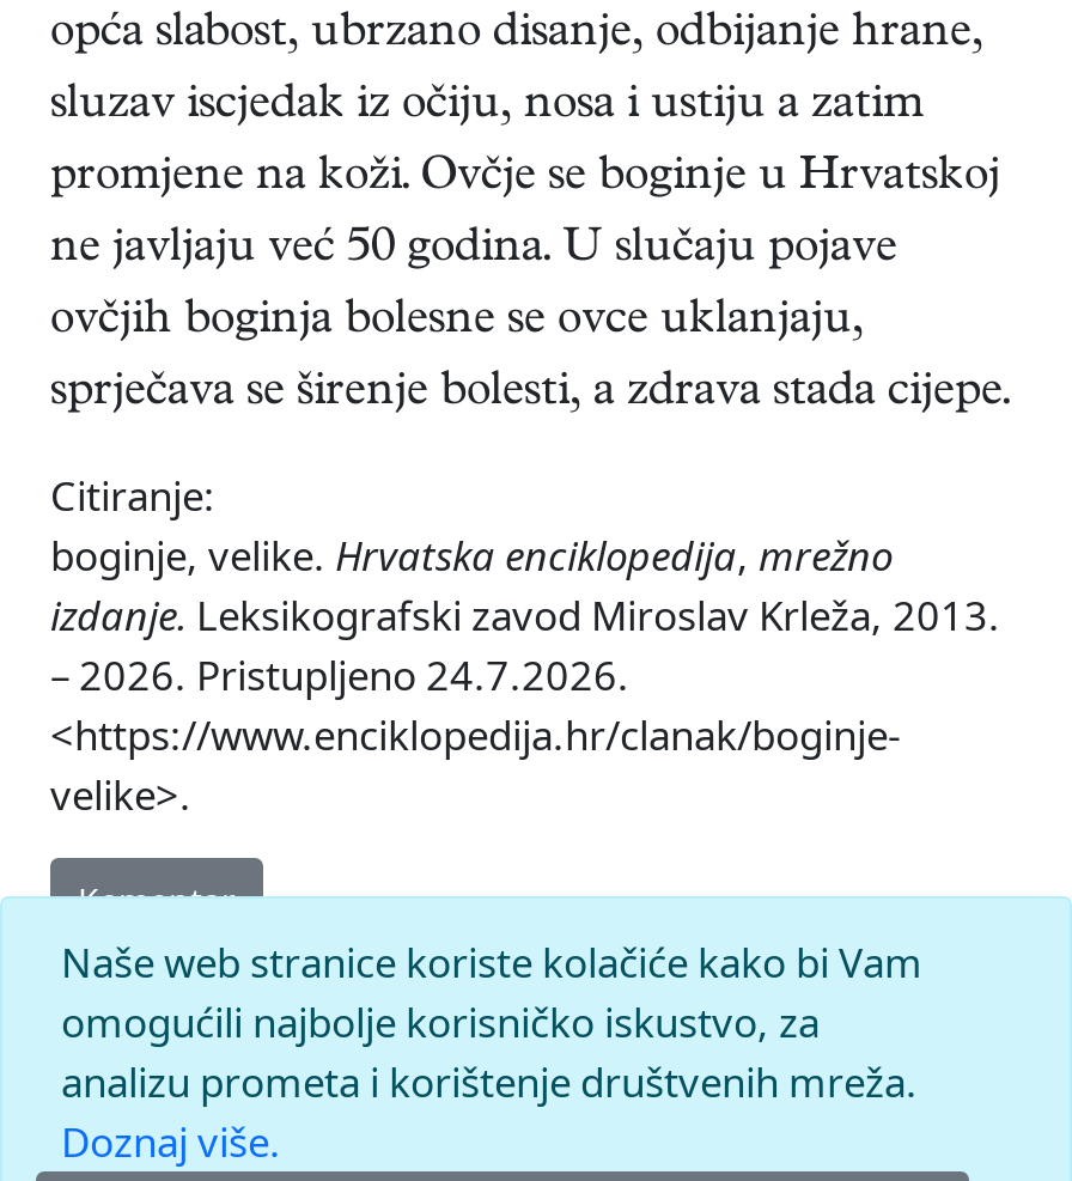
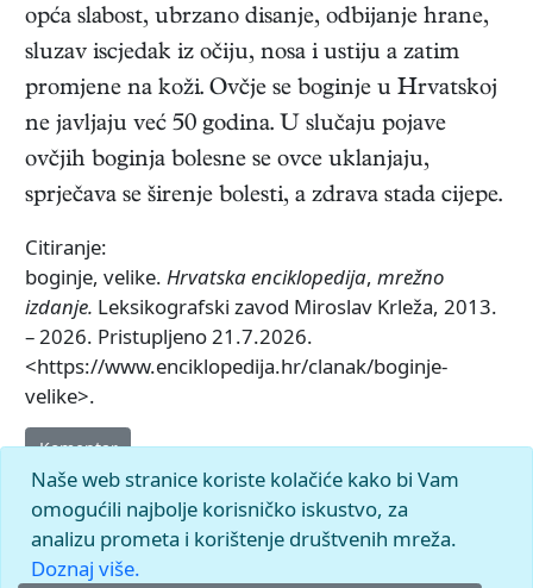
[50,648,629,703] – 2026. Pristupljeno 24.7.2026. -> [25,323,313,350] – 2026. Pristupljeno 21.7.2026.

